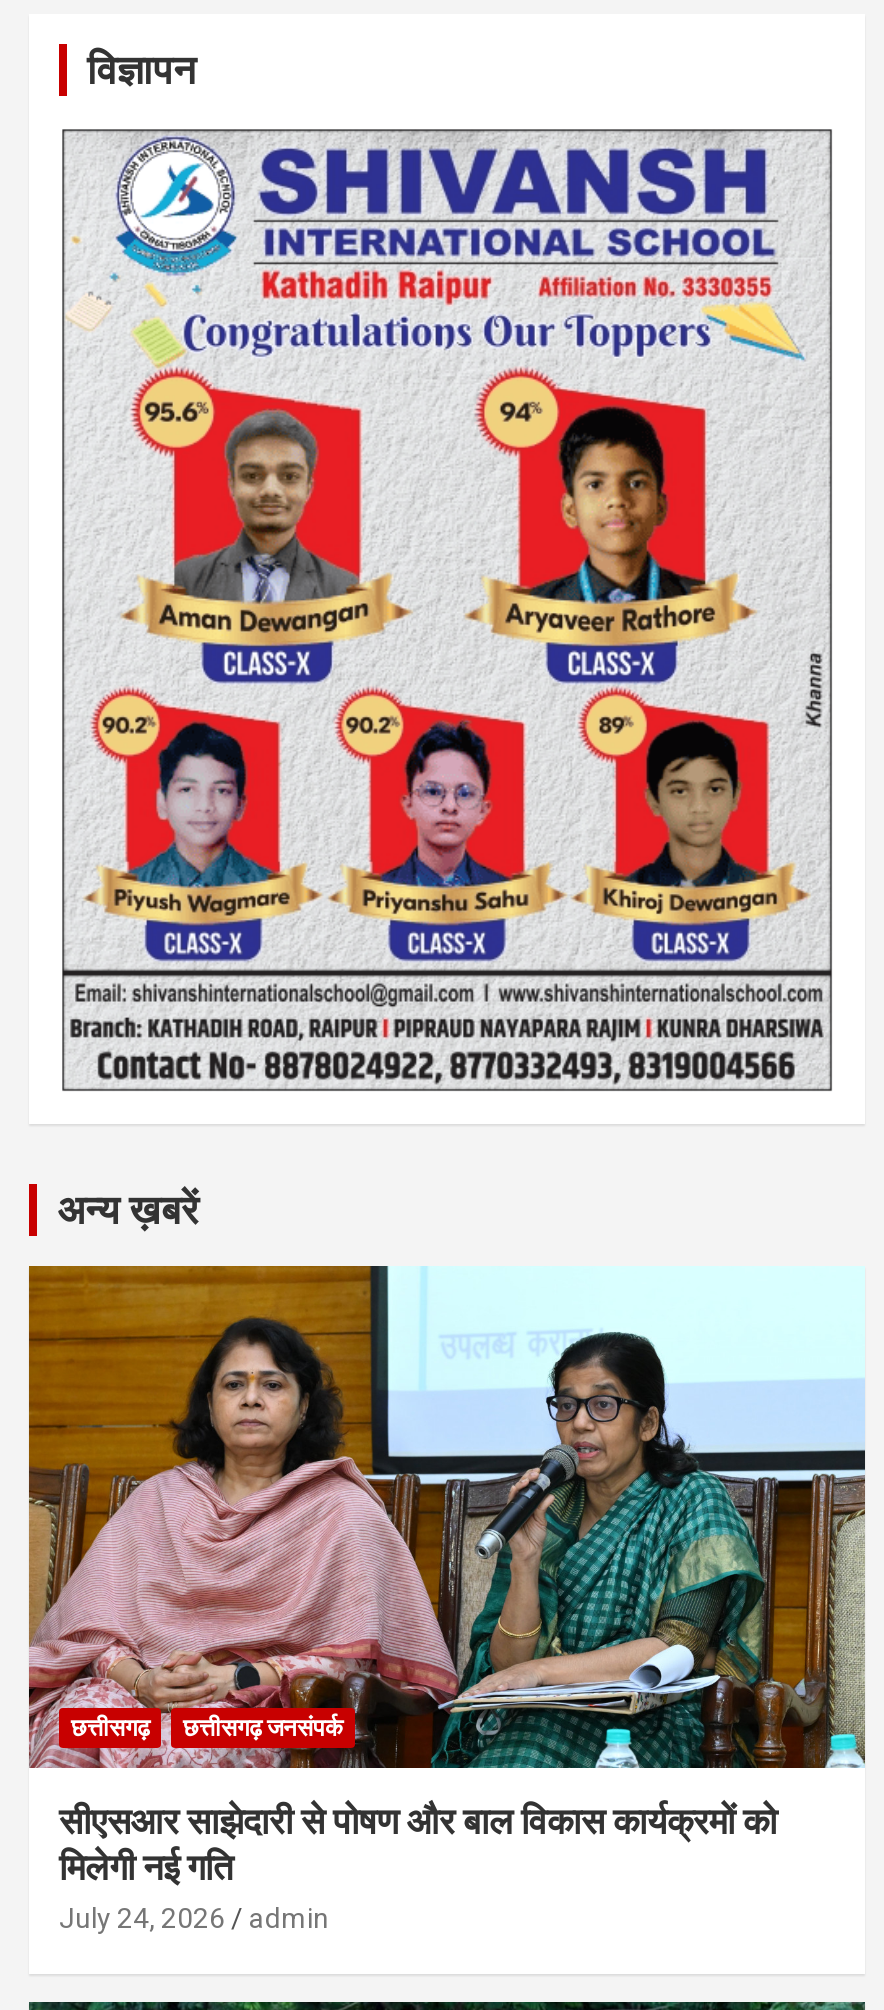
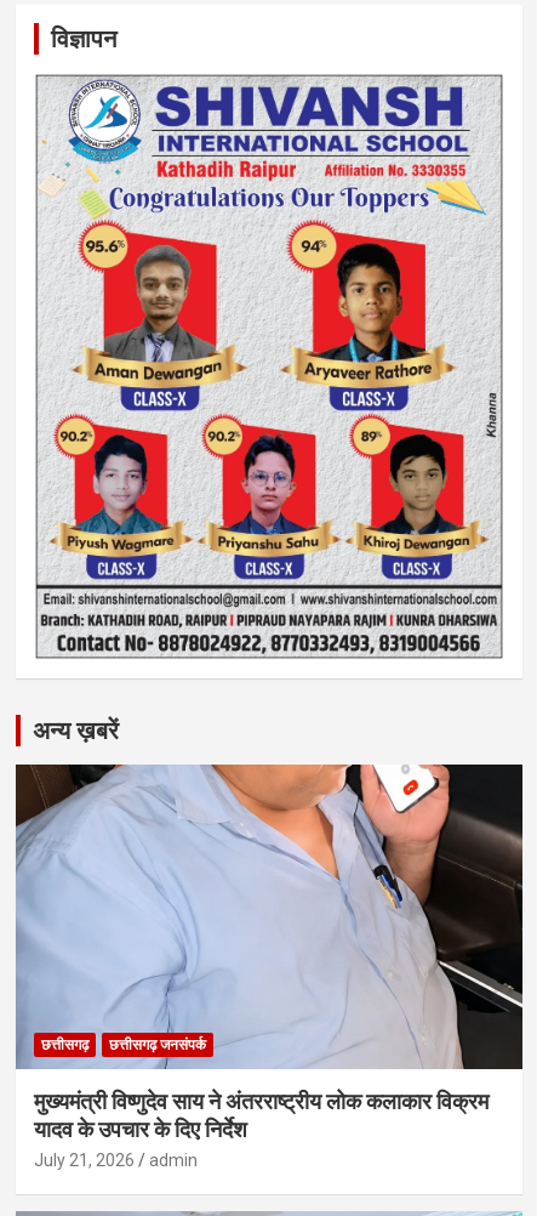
[27,1264,867,1934] [image] | सीएसआर साझेदारी से पोषण और बाल विकास कार्यक्रमों को | मिलेगी नई गति | July 24, 2026 -> [15,763,524,1170] [image] | मुख्यमंत्री विष्णुदेव साय ने अंतरराष्ट्रीय लोक कलाकार विक्रम | यादव के उपचार के दिए निर्देश | July 21, 2026

